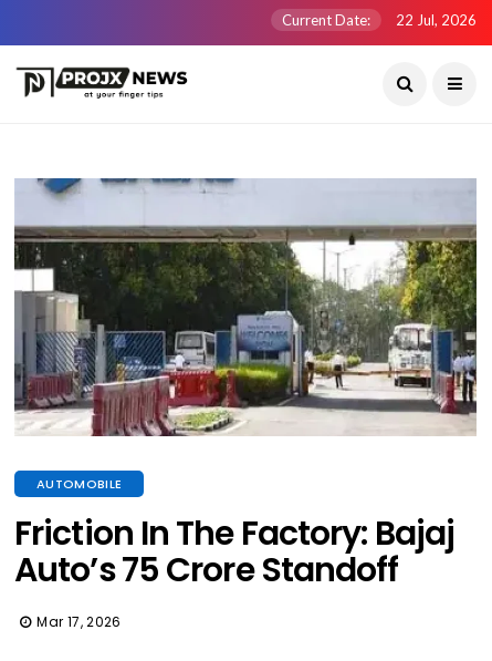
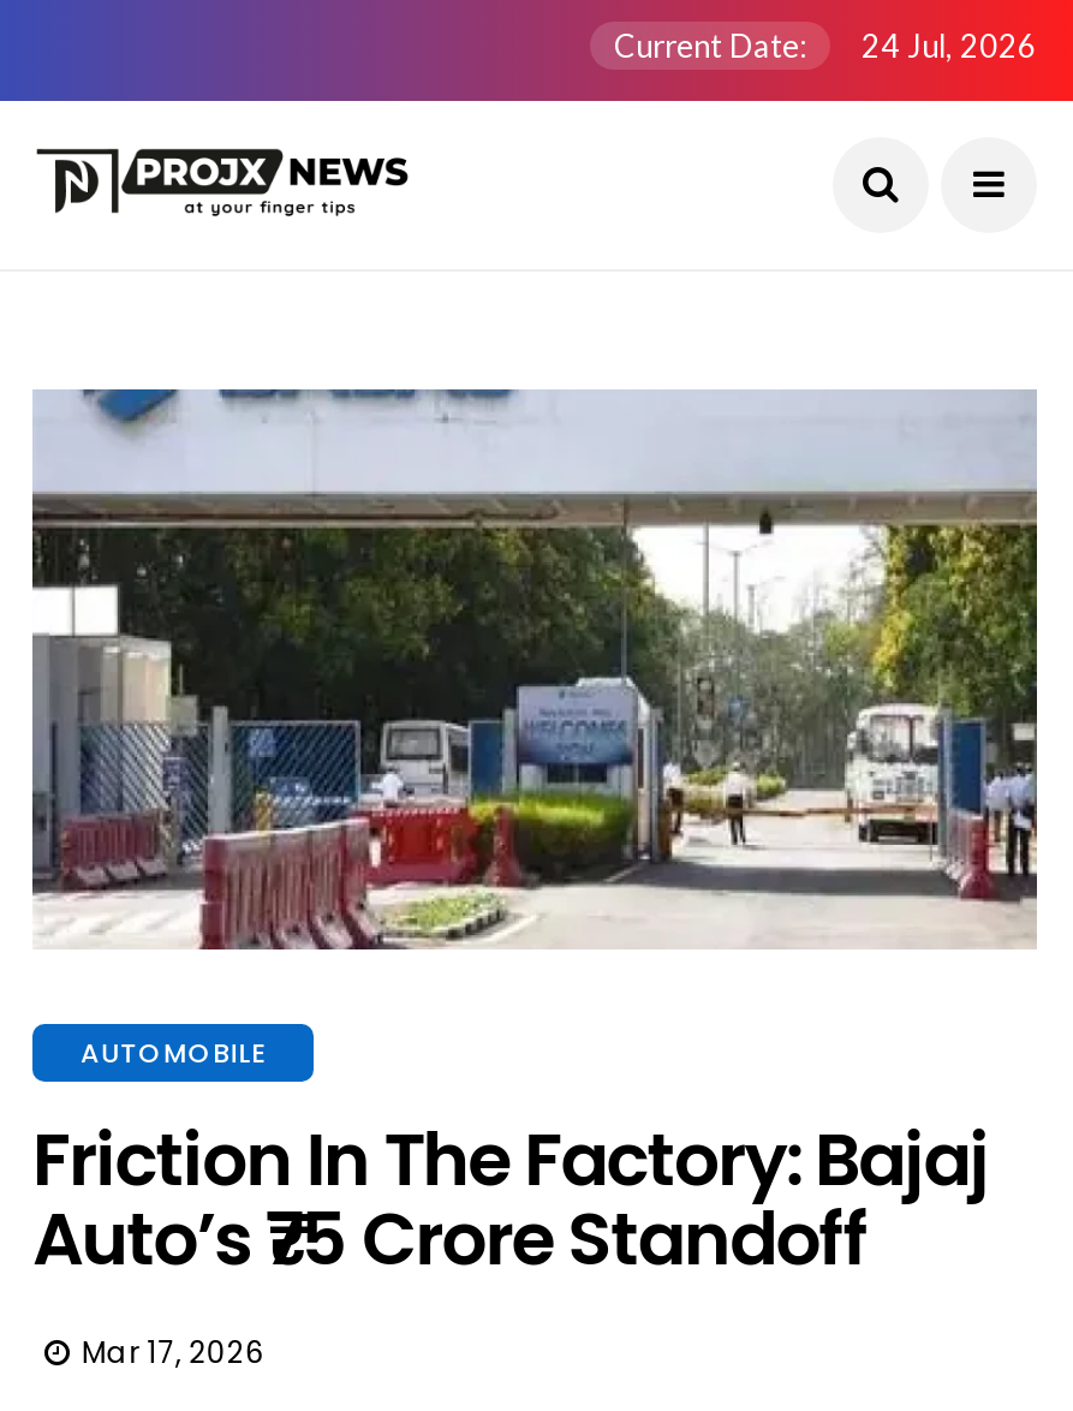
[282,11,477,29] Current Date: 22 Jul, 2026 -> [614,26,1037,65] Current Date: 24 Jul, 2026

